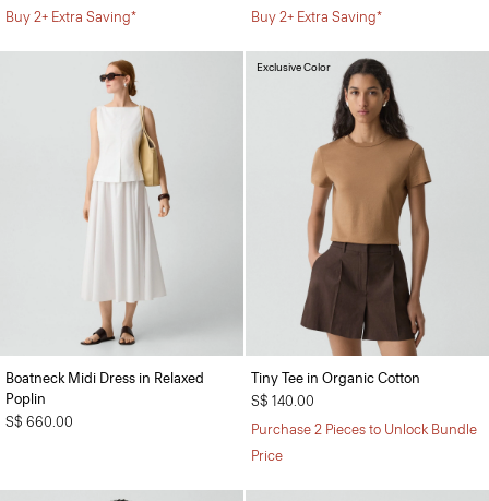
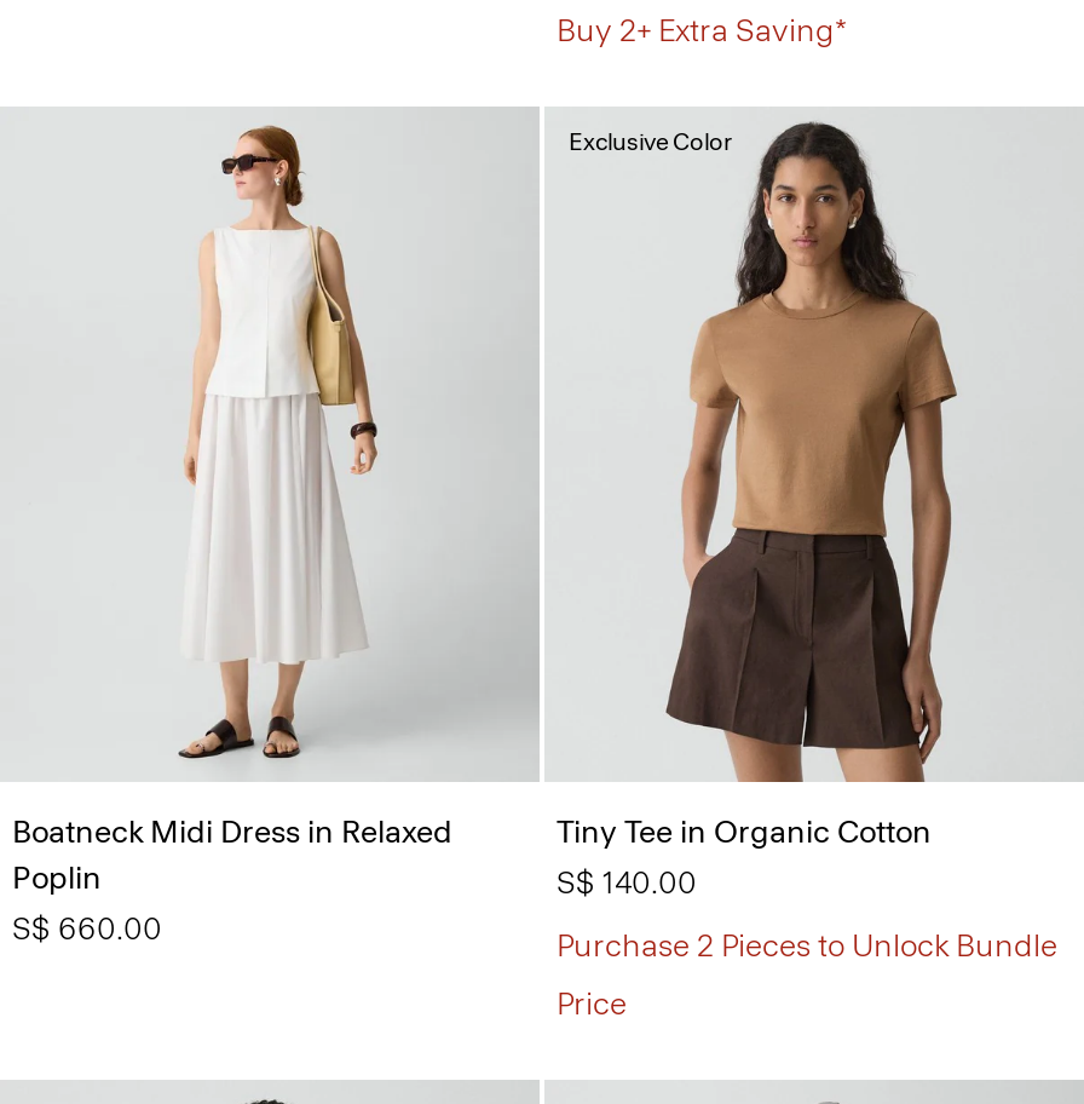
[5,9,136,25] Buy 2+ Extra Saving* -> none

